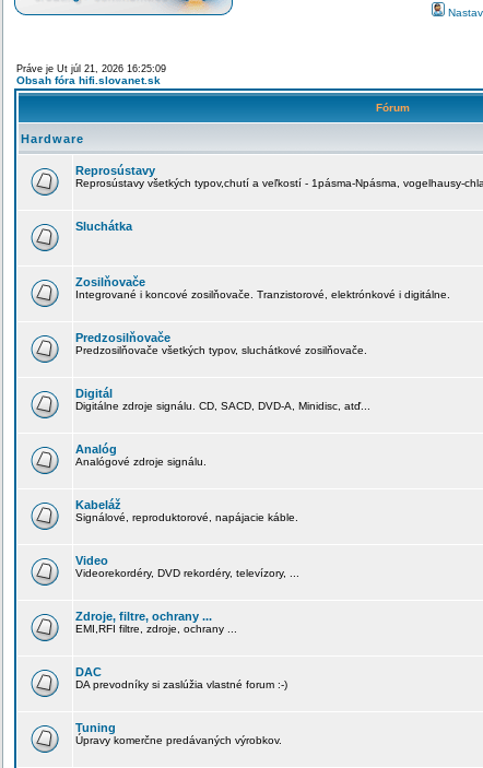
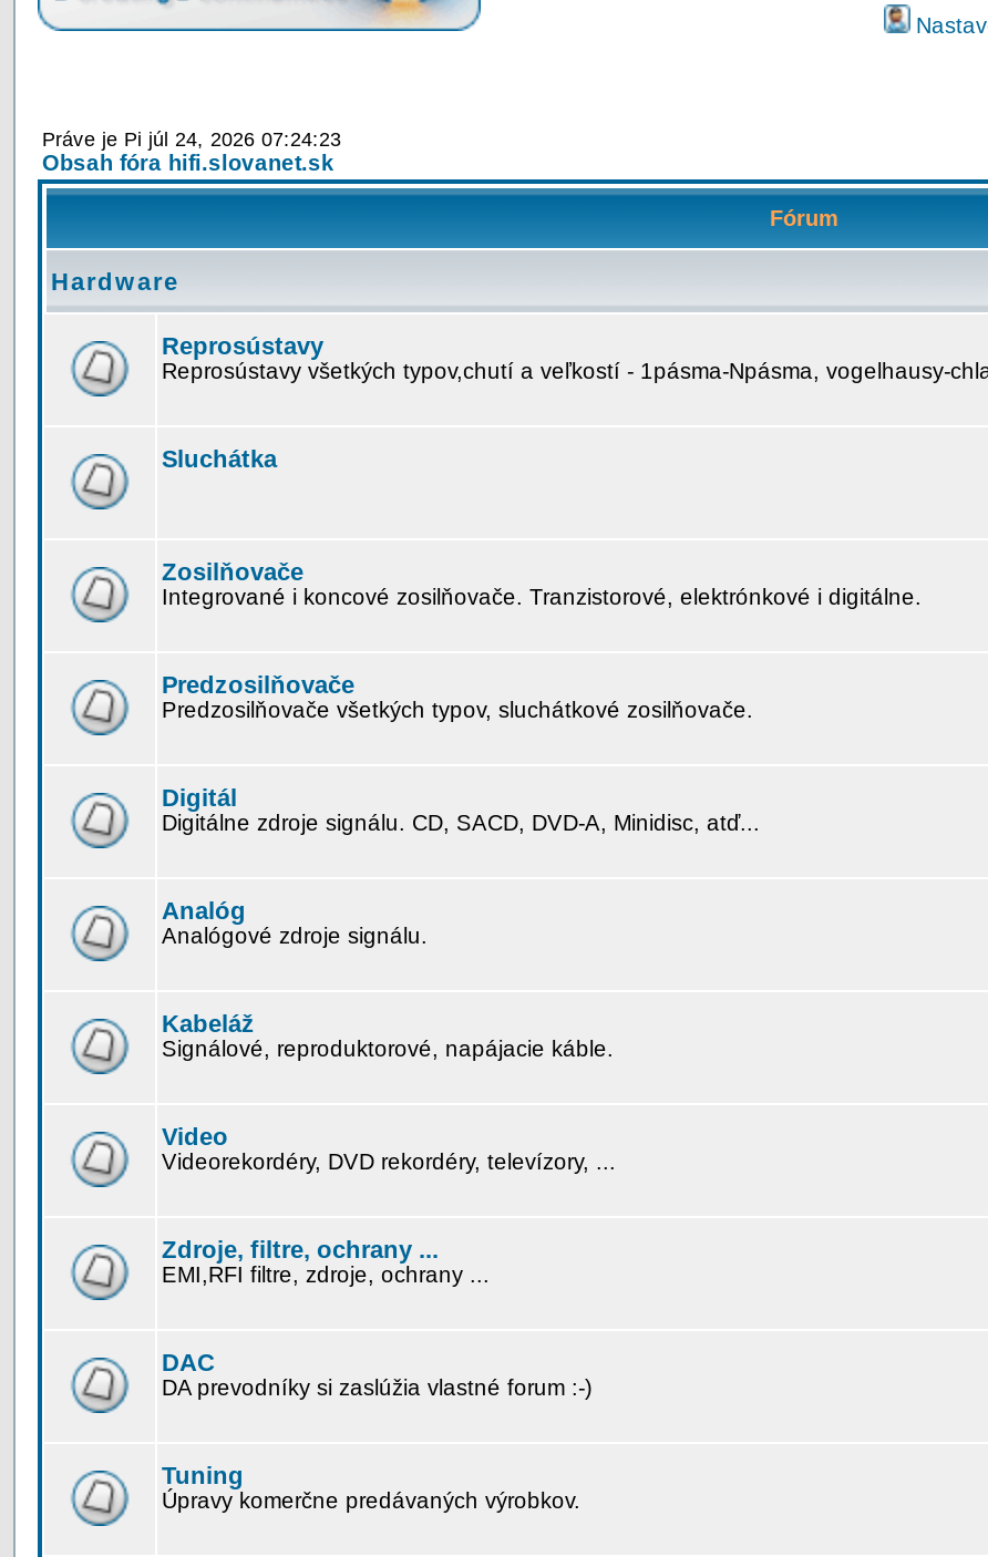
[16,63,166,74] Práve je Ut júl 21, 2026 16:25:09 -> [42,128,341,151] Práve je Pi júl 24, 2026 07:24:23

